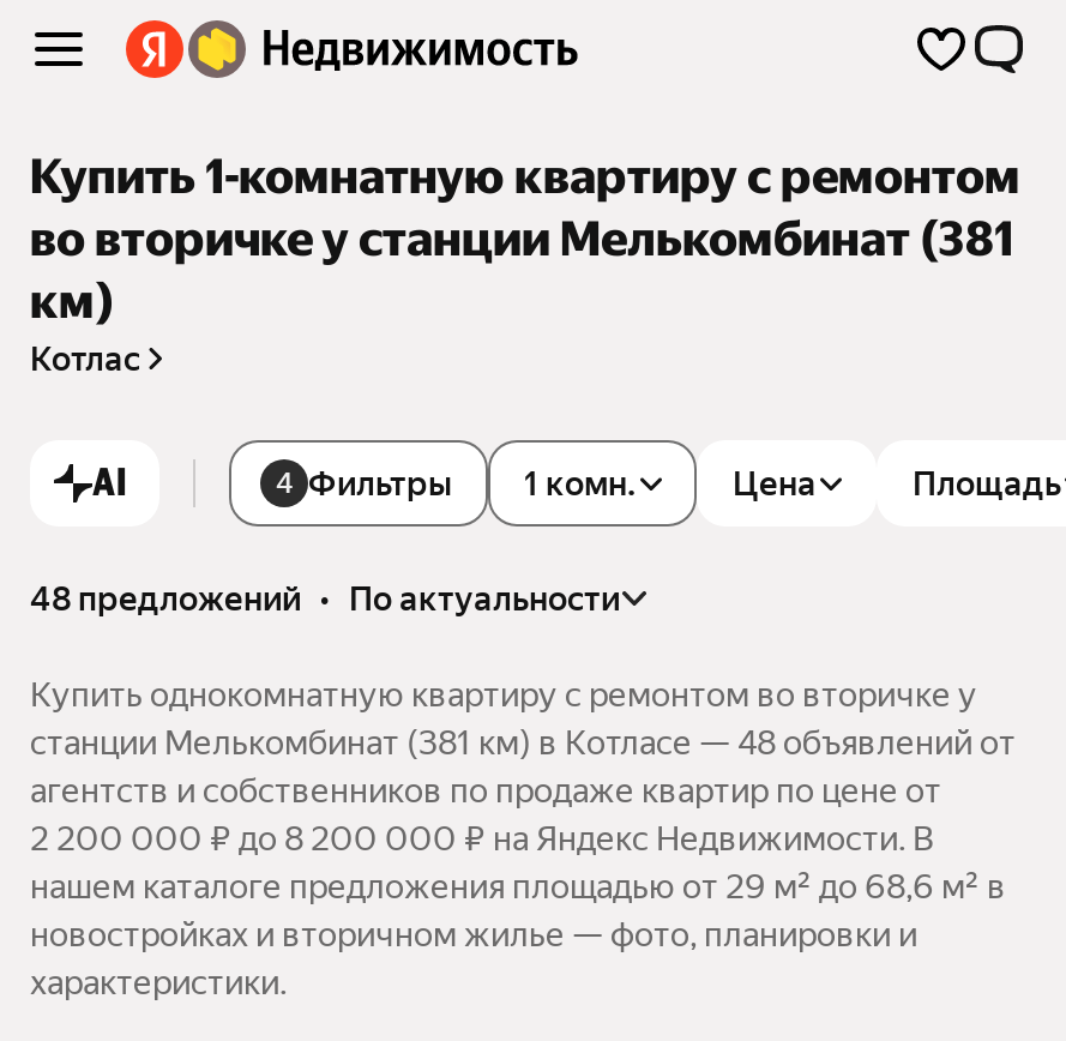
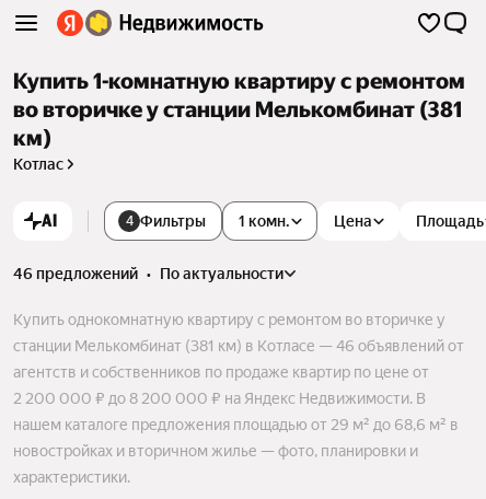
[30,580,620,618] 48 предложений • по актуальности -> [13,265,283,283] 46 предложений • по актуальности
[30,724,1016,762] станции Мелькомбинат (381 км) в Котласе — 48 объявлений от -> [13,337,464,355] станции Мелькомбинат (381 км) в Котласе — 46 объявлений от

